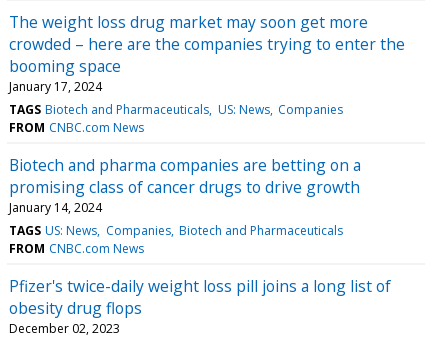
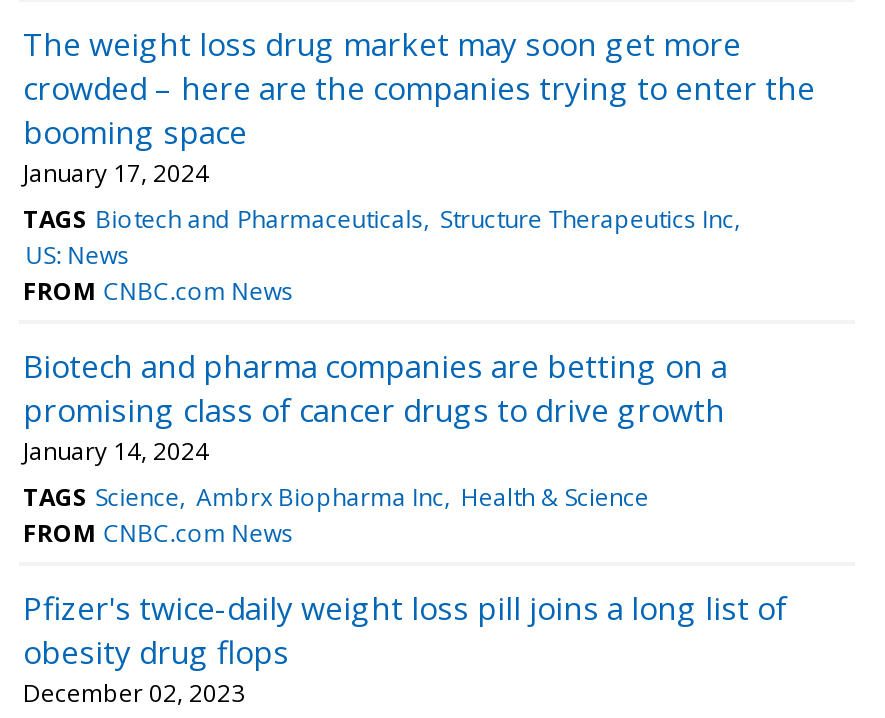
[9,101,343,118] TAGS Biotech and Pharmaceuticals US: News Companies -> [23,202,734,272] TAGS Biotech and Pharmaceuticals Structure Therapeutics Inc | US: News
[9,222,343,239] TAGS US: News Companies Biotech and Pharmaceuticals -> [23,480,649,514] TAGS Science Ambrx Biopharma Inc Health & Science

